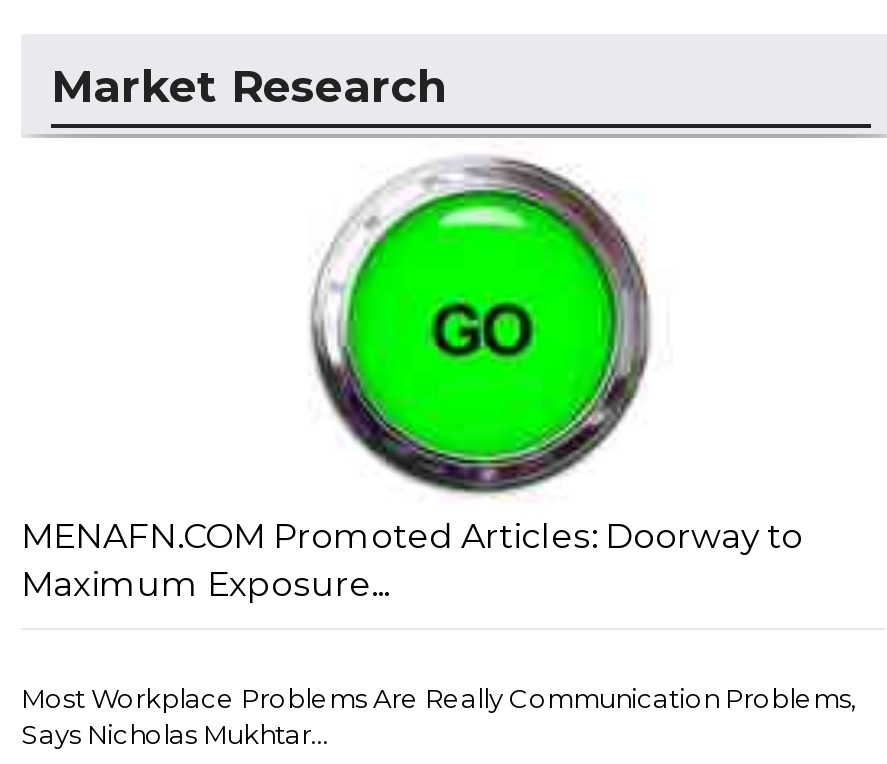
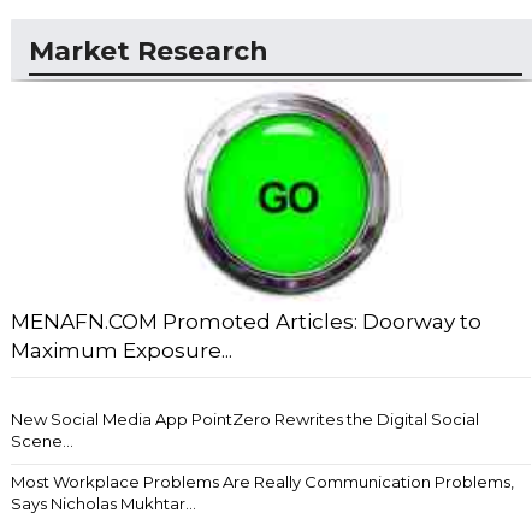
none -> [11,410,479,451] New Social Media App PointZero Rewrites the Digital Social | Scene...

